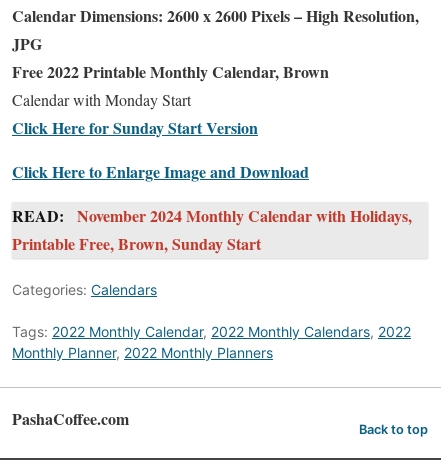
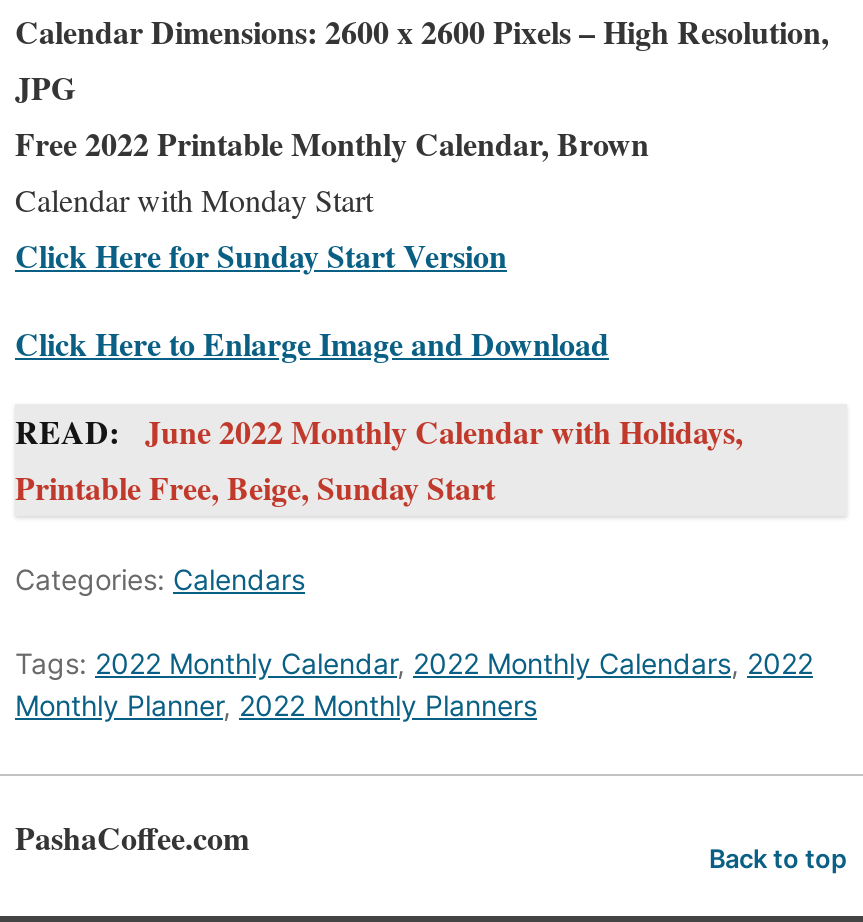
[12,204,412,227] READ: November 2024 Monthly Calendar with Holidays, -> [15,408,743,454] READ: June 2022 Monthly Calendar with Holidays,
[12,232,261,255] Printable Free, Brown, Sunday Start -> [15,464,495,510] Printable Free, Beige, Sunday Start

